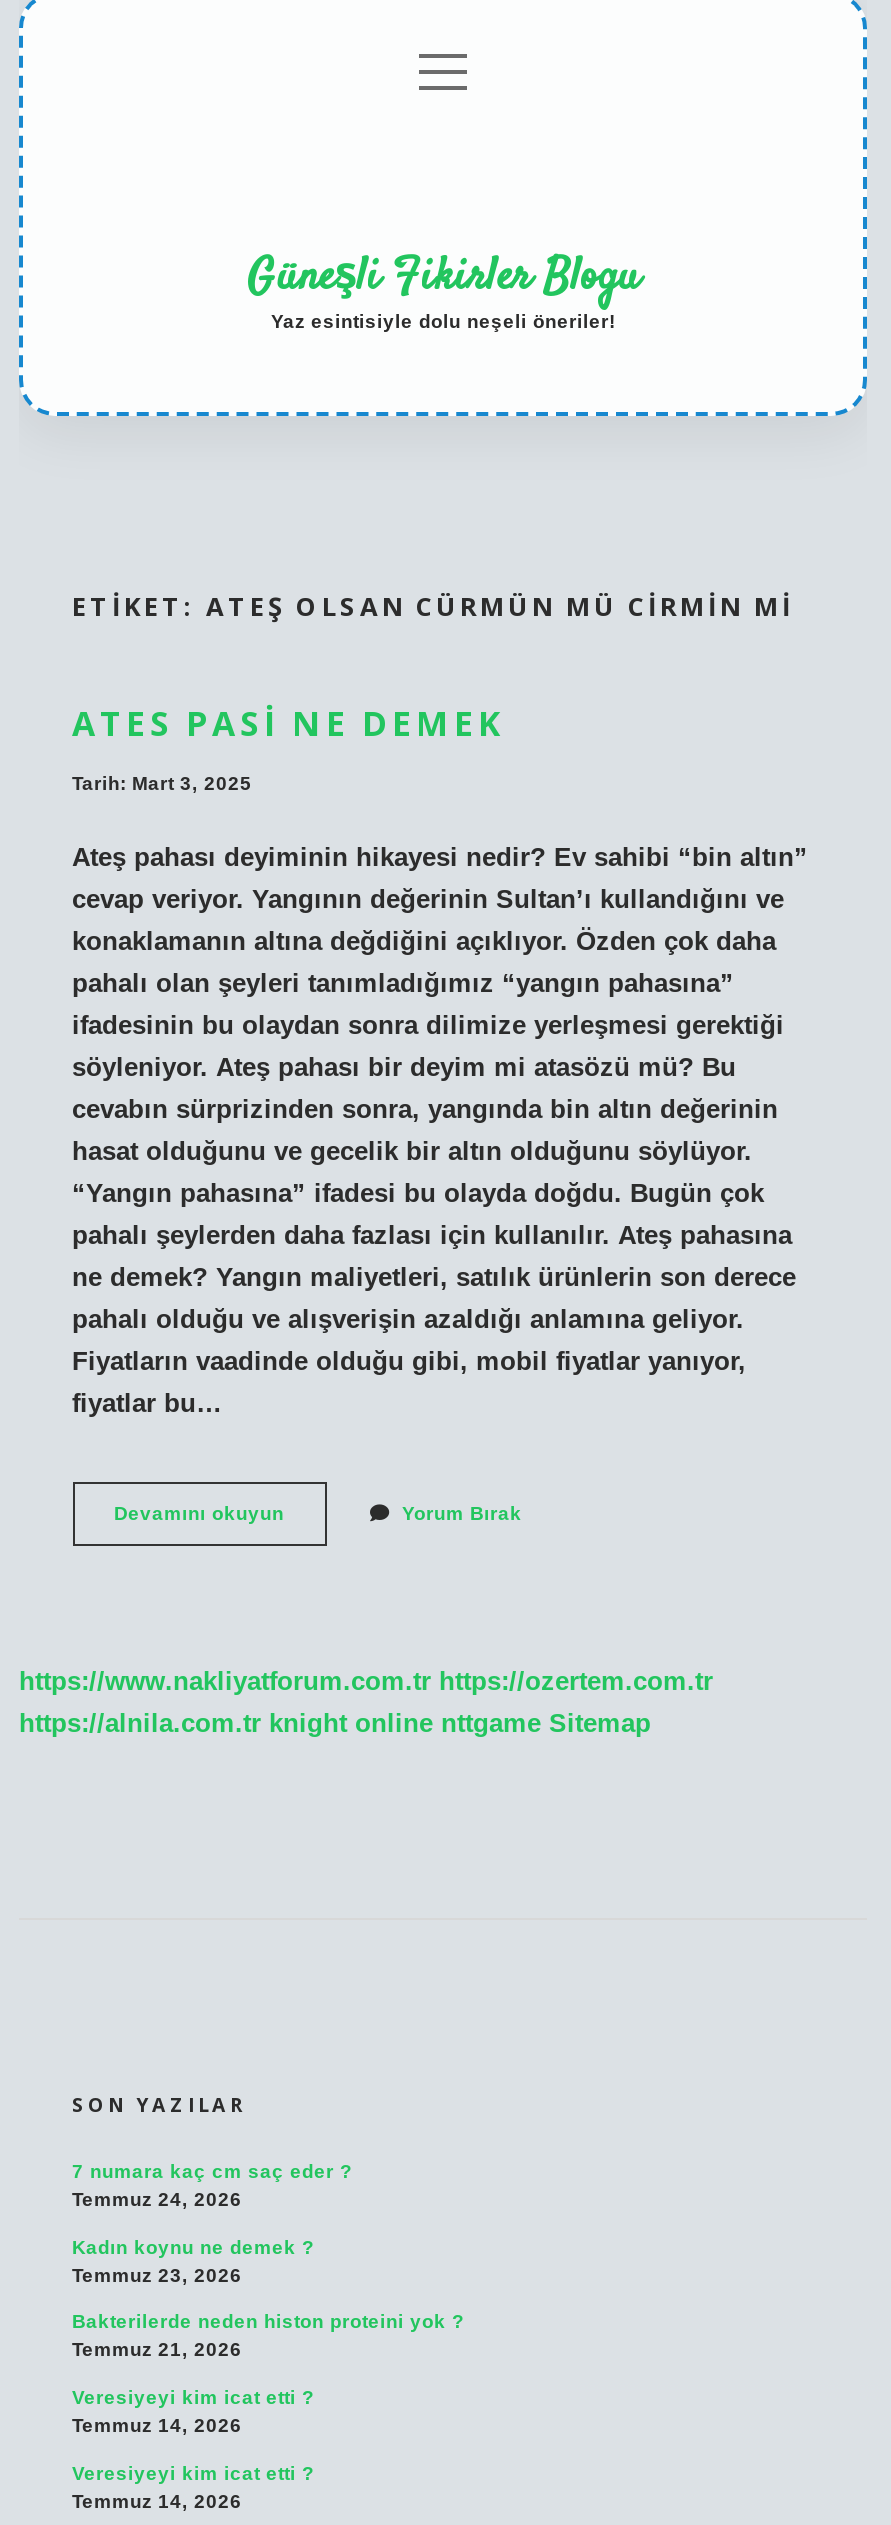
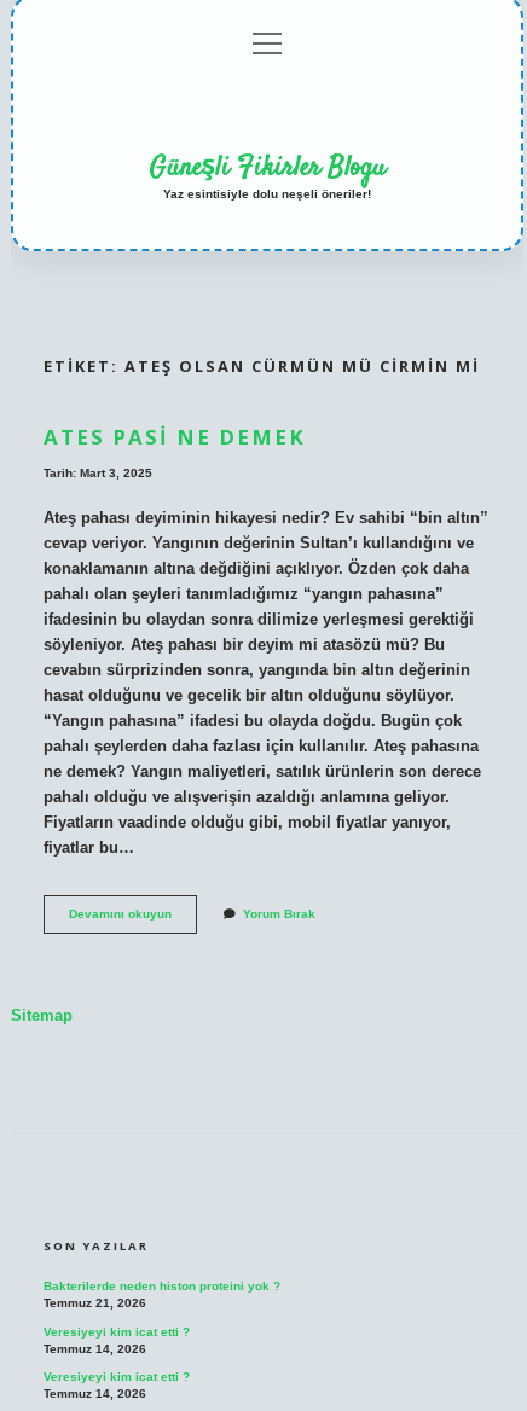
[19,1667,713,1739] https://www.nakliyatforum.com.tr https://ozertem.com.tr | https://alnila.com.tr knight online nttgame Sitemap -> [11,1007,73,1025] Sitemap
[72,2161,352,2286] 7 numara kaç cm saç eder ? | Temmuz 24, 2026 | Kadın koynu ne demek ? | Temmuz 23, 2026 -> none

